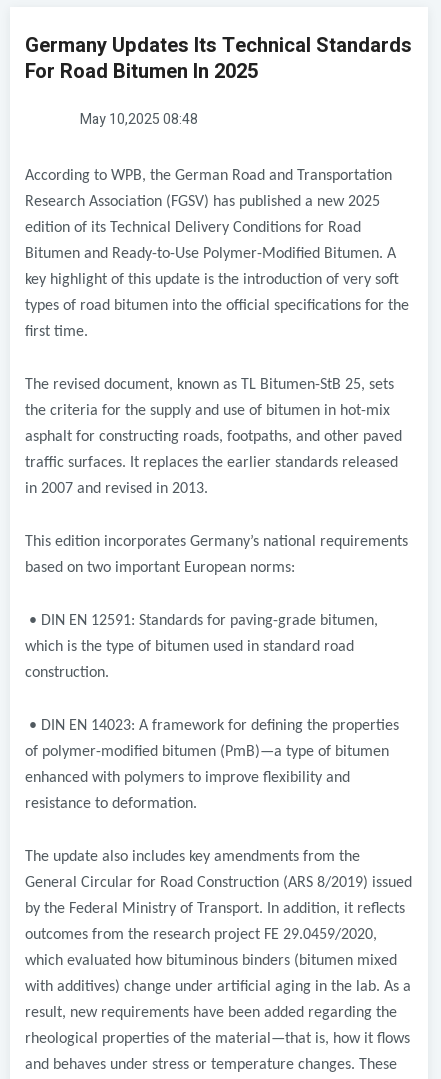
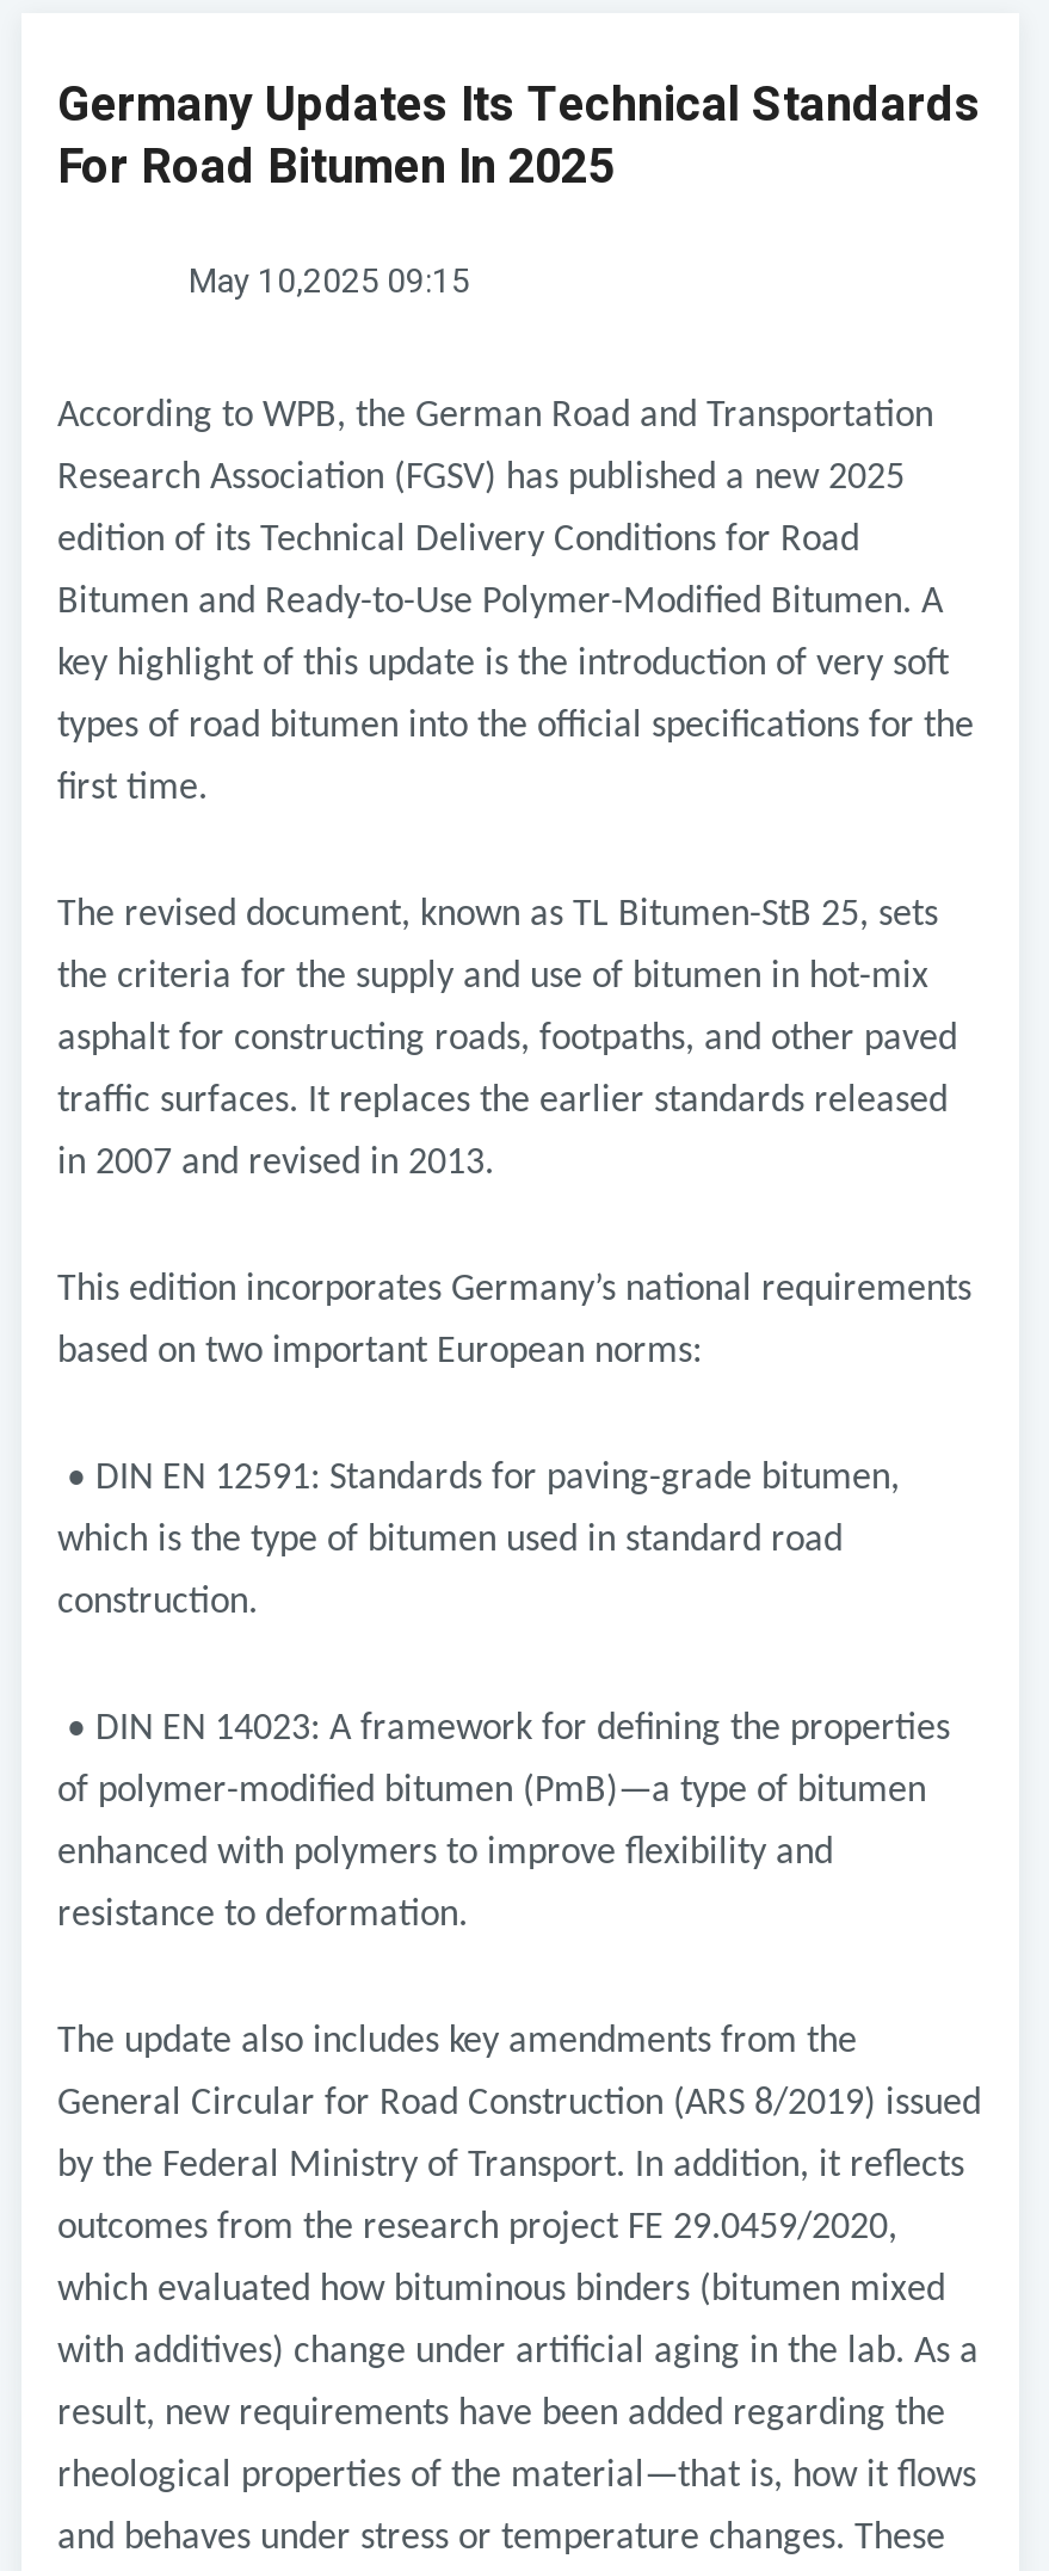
[80,109,198,130] May 10,2025 08:48 -> [189,258,470,308] May 10,2025 09:15

